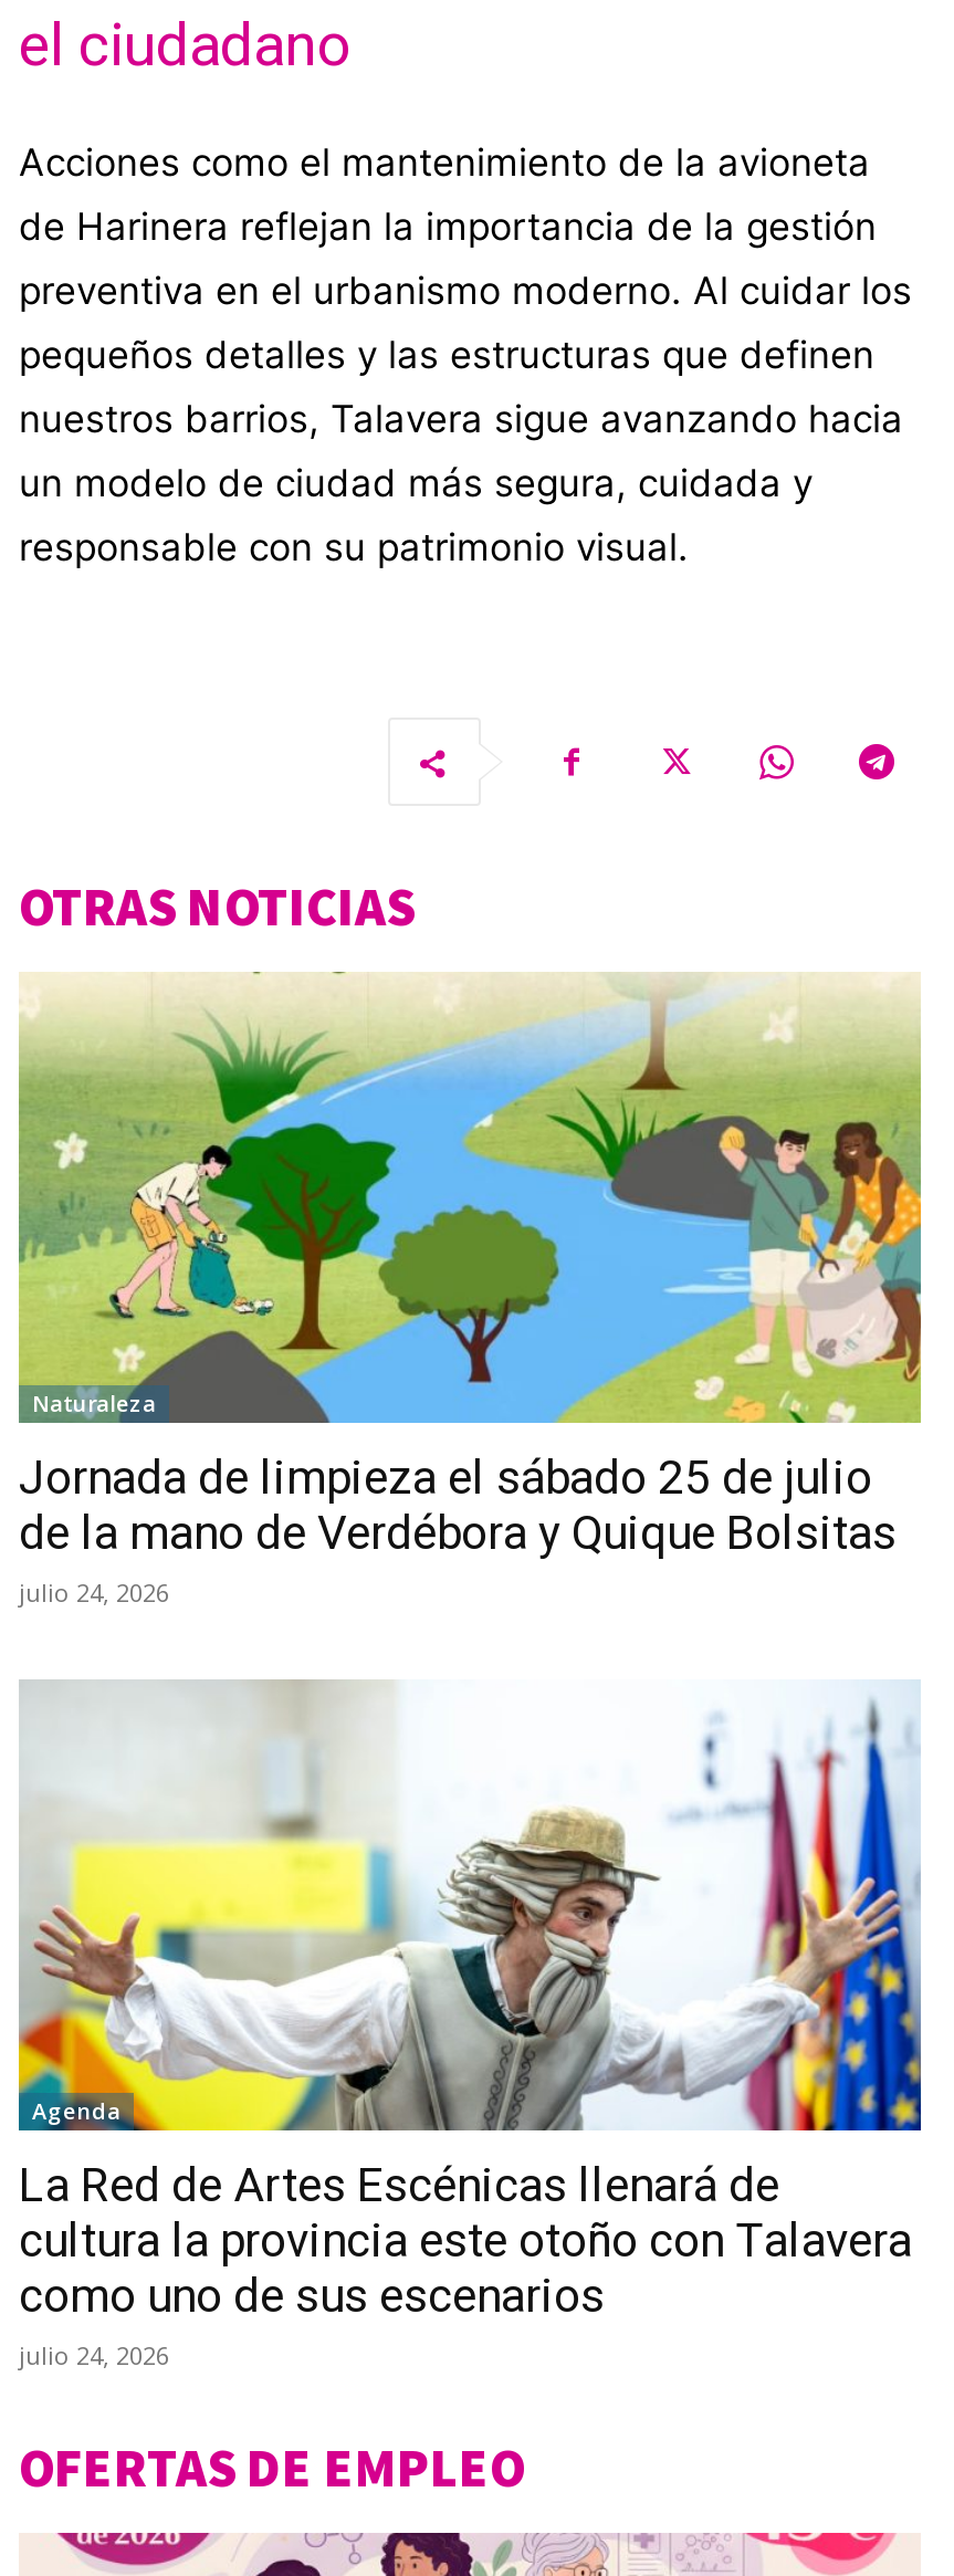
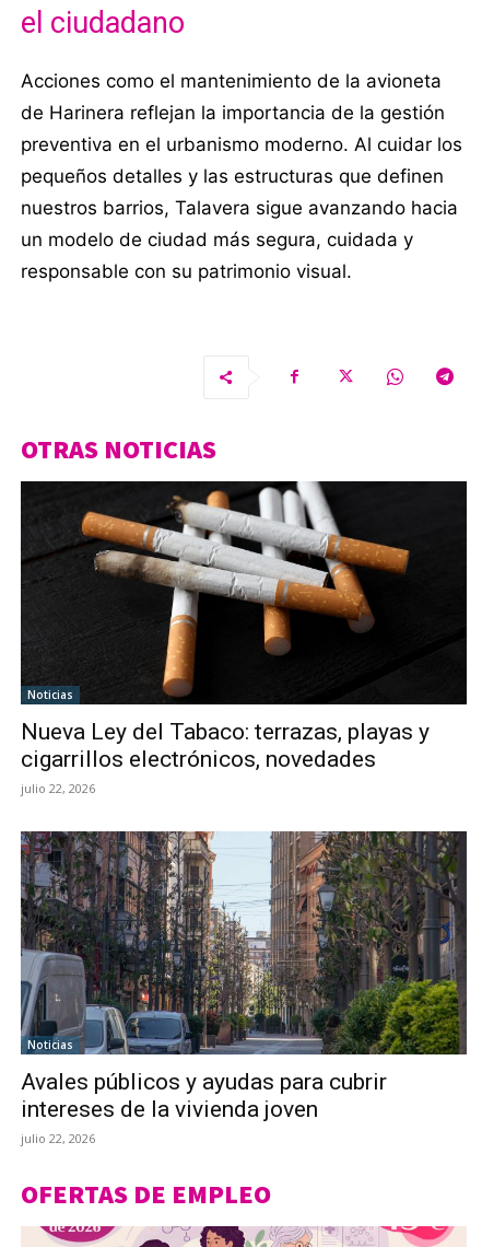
[17,971,923,1424] [image] | Naturaleza -> [20,480,468,706] [image] | Noticias
[19,1452,897,1609] Jornada de limpieza el sábado 25 de julio | de la mano de Verdébora y Quique Bolsitas | julio 24, 2026 -> [21,718,430,796] Nueva Ley del Tabaco: terrazas, playas y | cigarrillos electrónicos, novedades | julio 22, 2026
[17,1680,923,2134] [image] | Agenda -> [20,830,468,1056] [image] | Noticias
[19,2159,912,2372] La Red de Artes Escénicas llenará de | cultura la provincia este otoño con Talavera | como uno de sus escenarios | julio 24, 2026 -> [21,1068,387,1146] Avales públicos y ayudas para cubrir | intereses de la vivienda joven | julio 22, 2026

